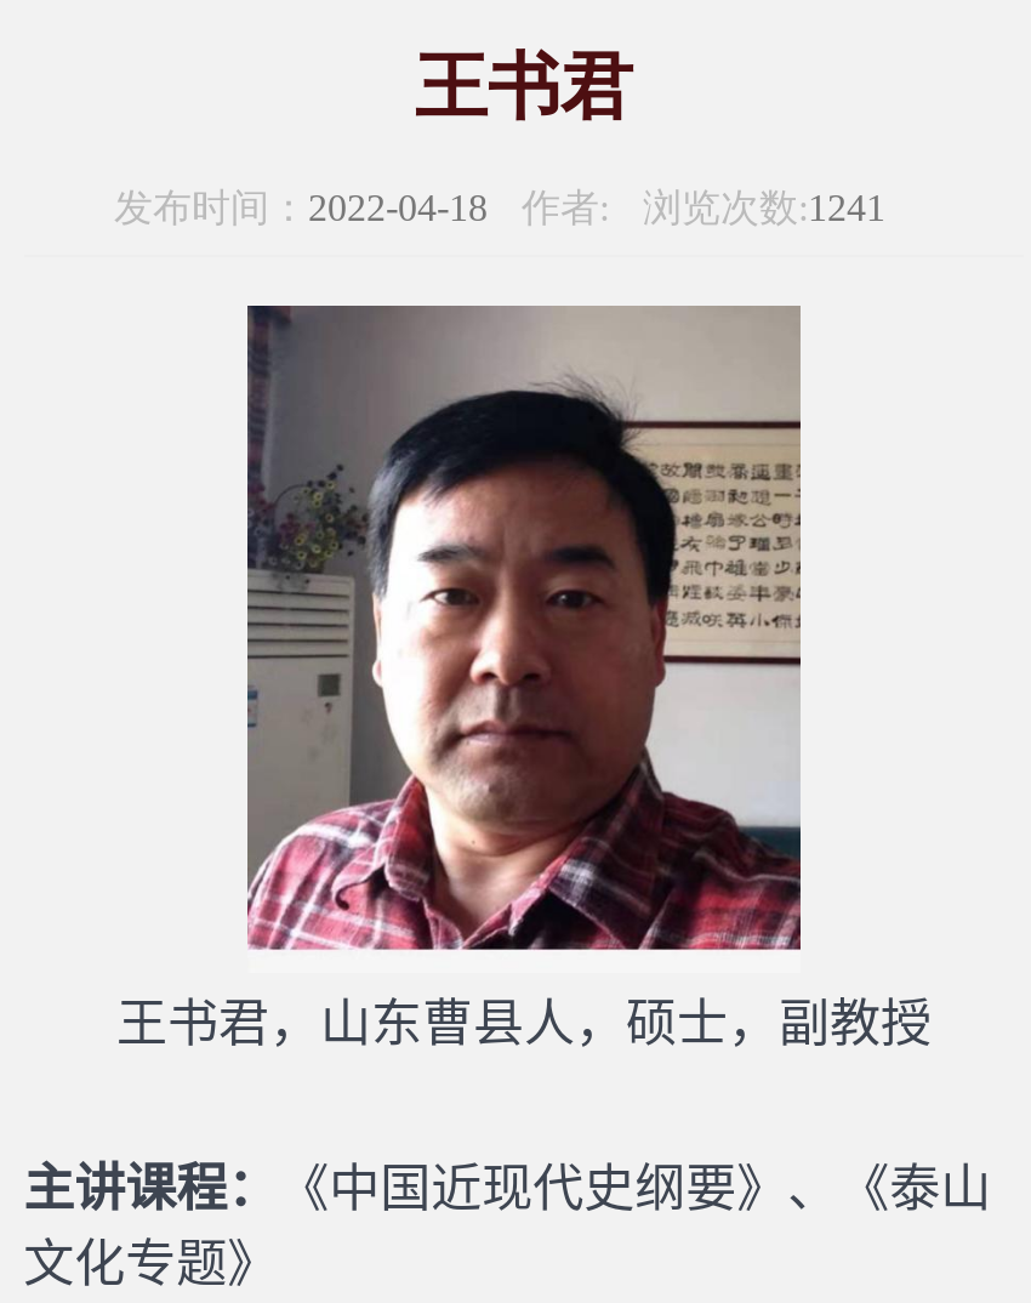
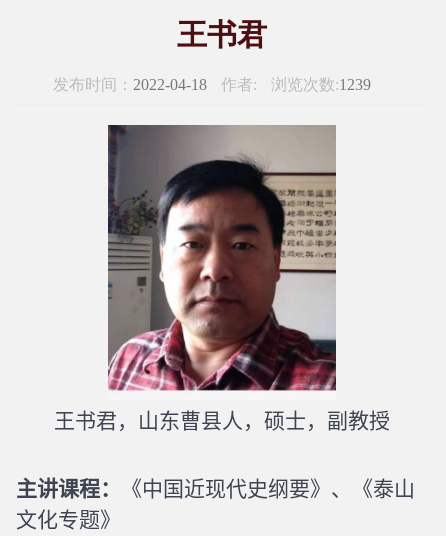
[114,187,885,228] 发布时间：2022-04-18 作者: 浏览次数:1241 -> [53,76,371,93] 发布时间：2022-04-18 作者: 浏览次数:1239

